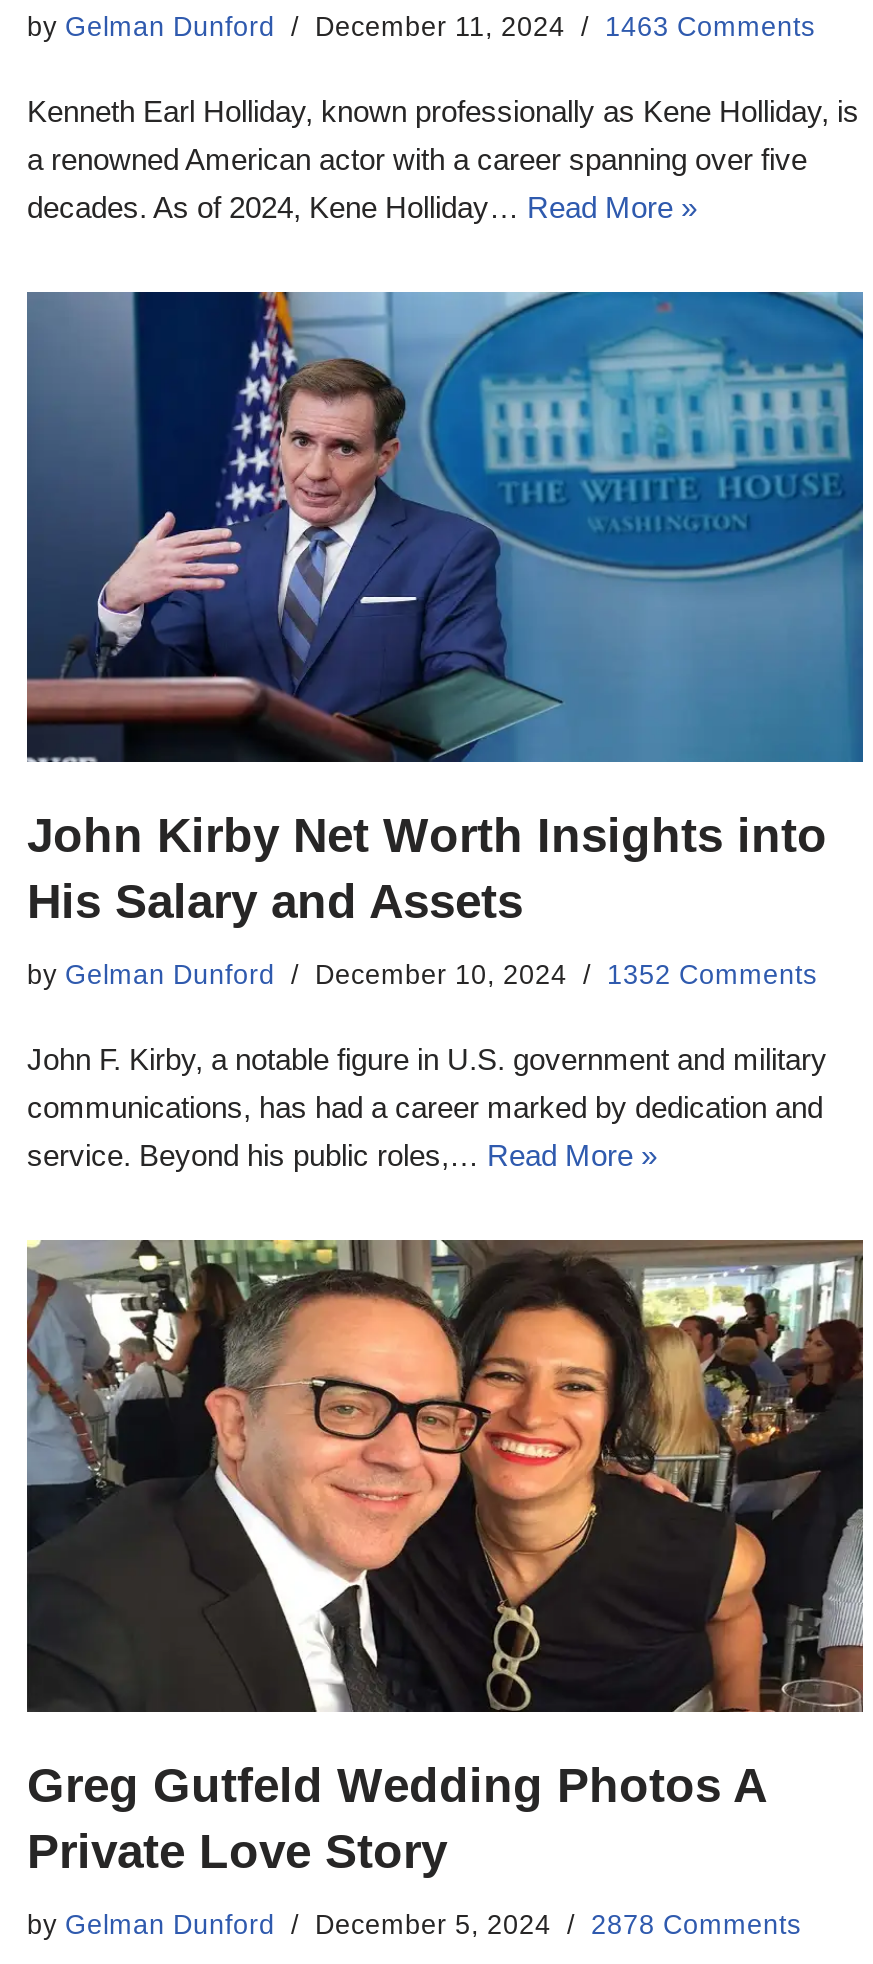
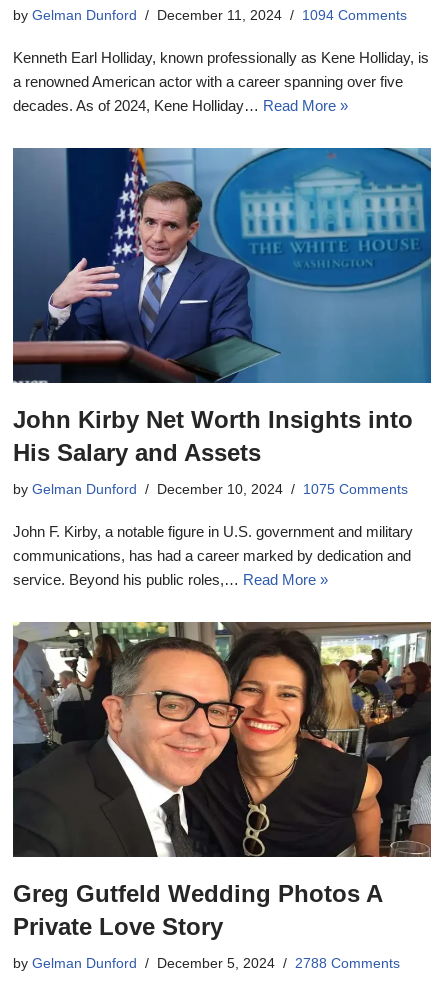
[27,12,815,42] by Gelman Dunford December 11, 2024 1463 Comments -> [13,8,407,23] by Gelman Dunford December 11, 2024 1094 Comments
[27,961,817,991] by Gelman Dunford December 10, 2024 1352 Comments -> [13,482,408,497] by Gelman Dunford December 10, 2024 1075 Comments
[27,1909,801,1939] by Gelman Dunford December 5, 2024 2878 Comments -> [13,956,400,971] by Gelman Dunford December 5, 2024 2788 Comments

